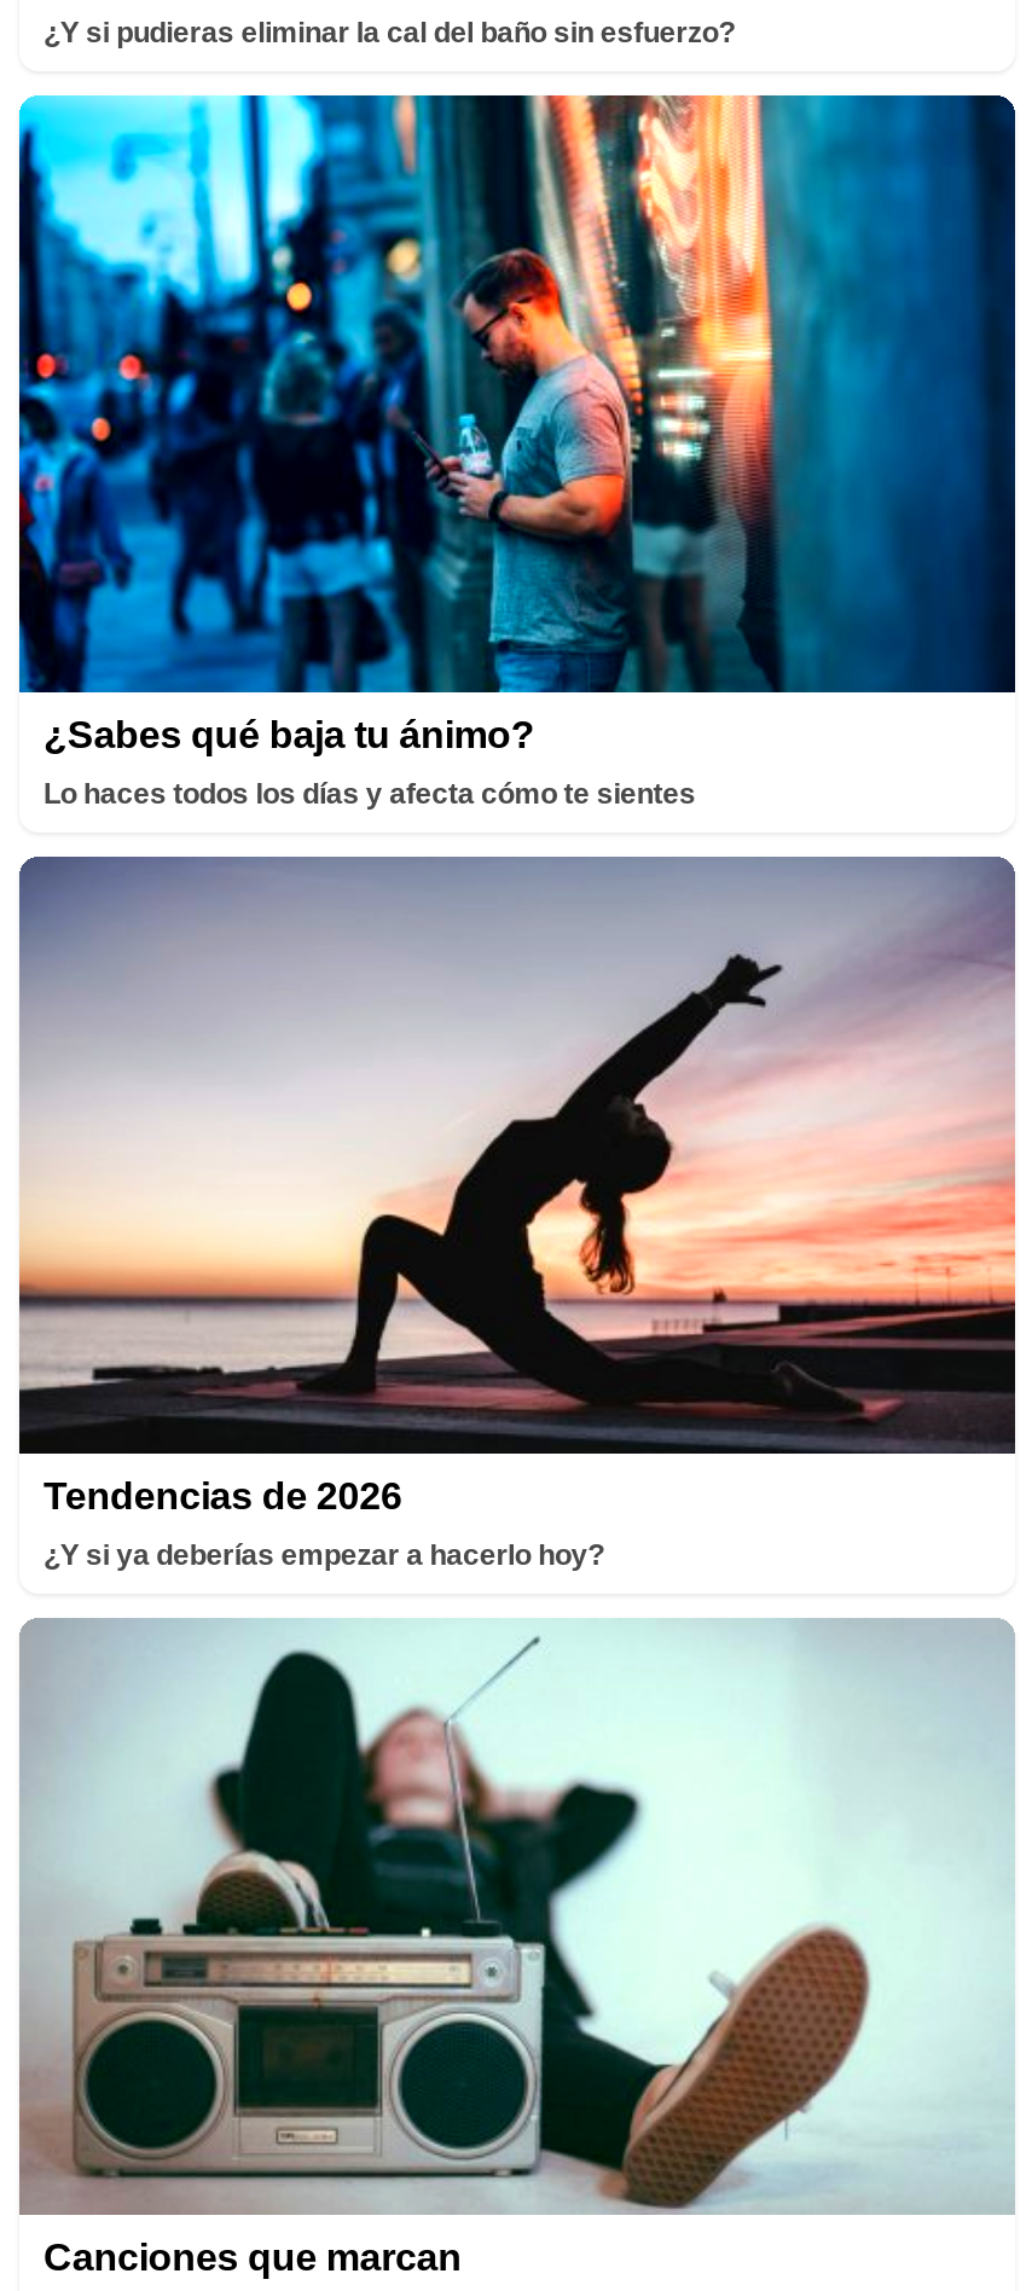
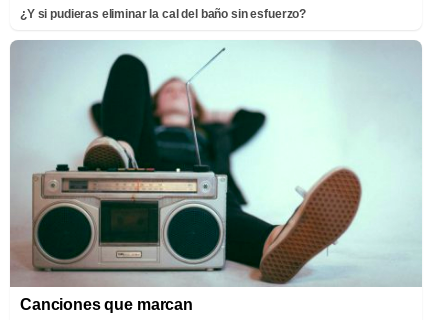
[17,93,1017,810] [image] | ¿Sabes qué baja tu ánimo? | Lo haces todos los días y afecta cómo te sientes -> none
[17,854,1017,1572] [image] | Tendencias de 2026 | ¿Y si ya deberías empezar a hacerlo hoy? -> none

